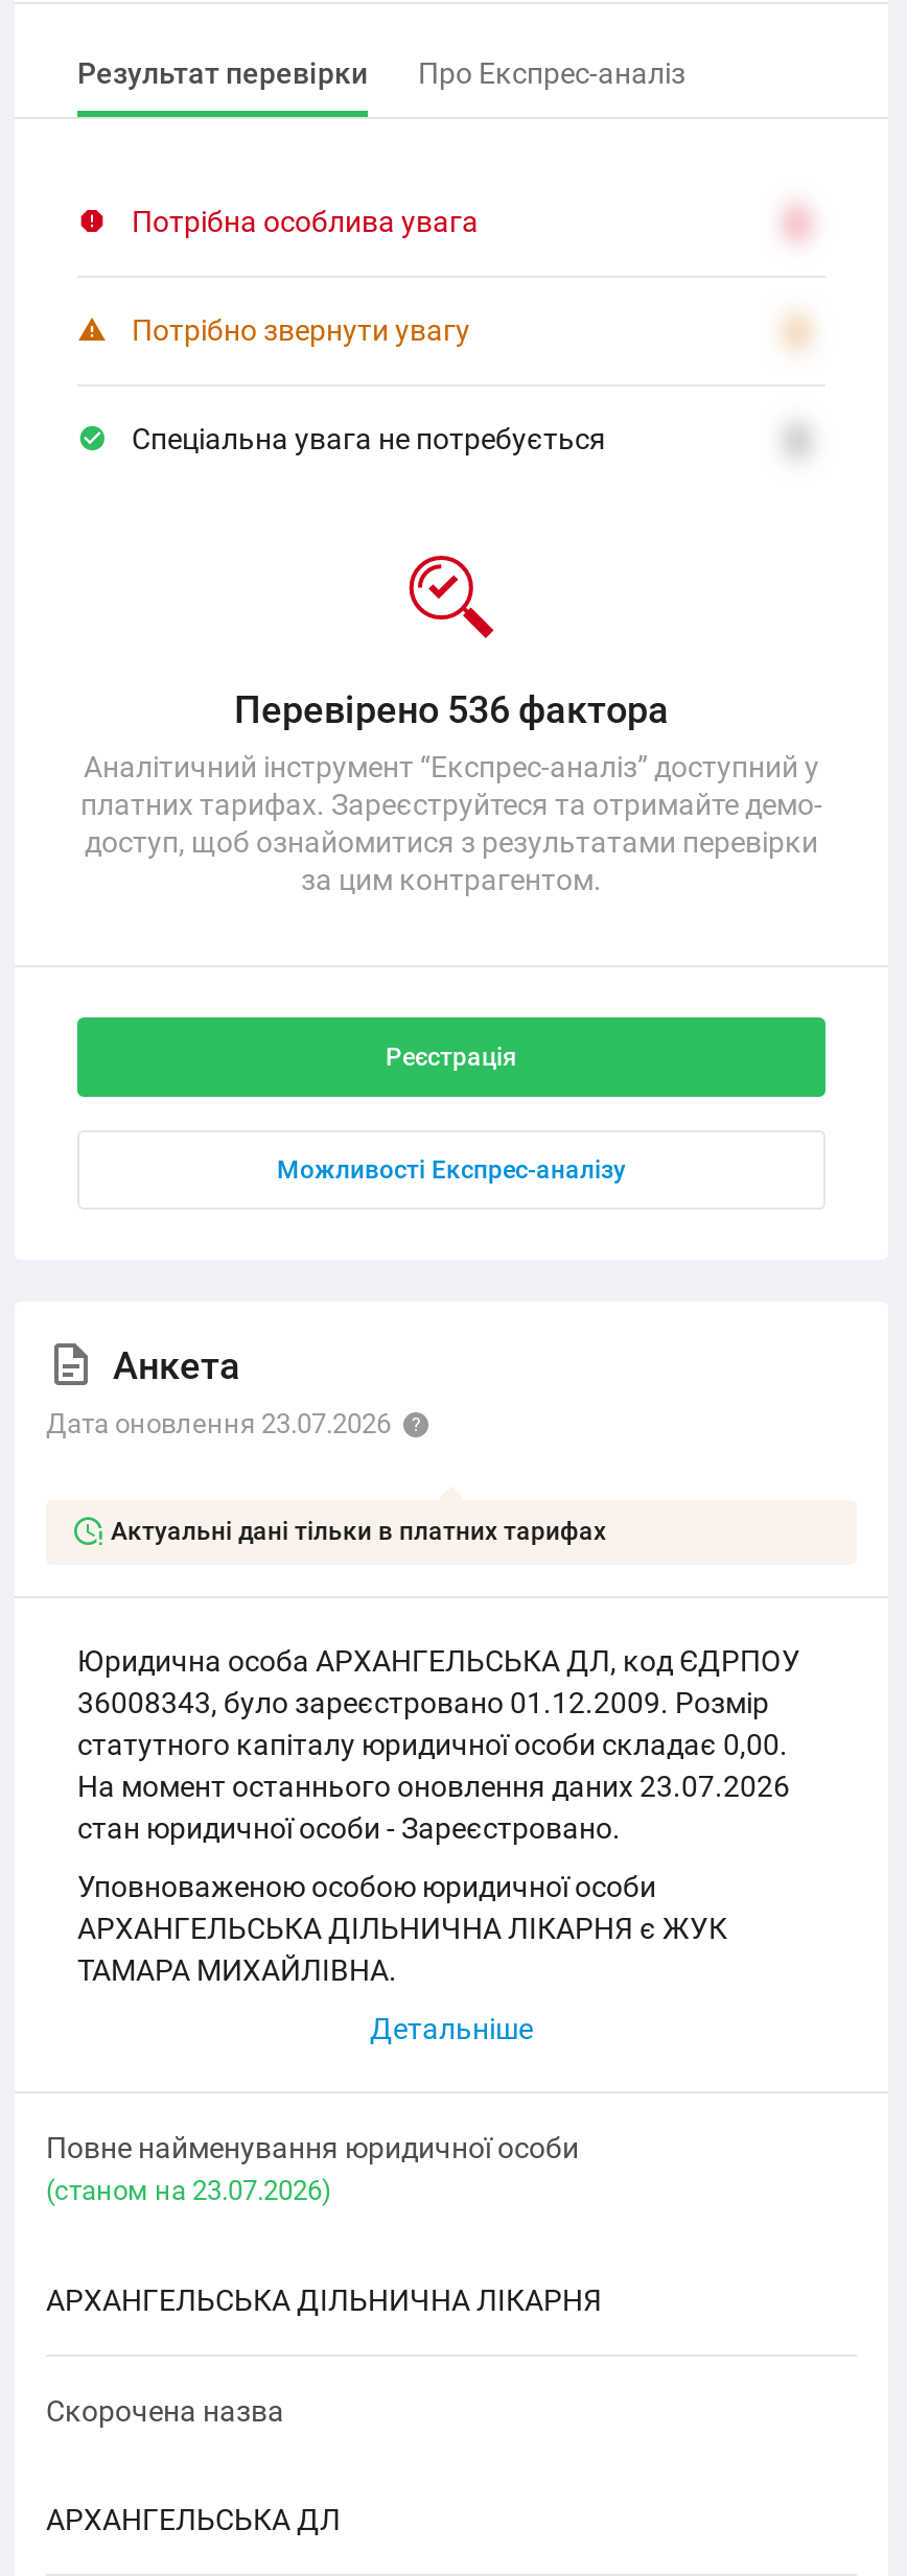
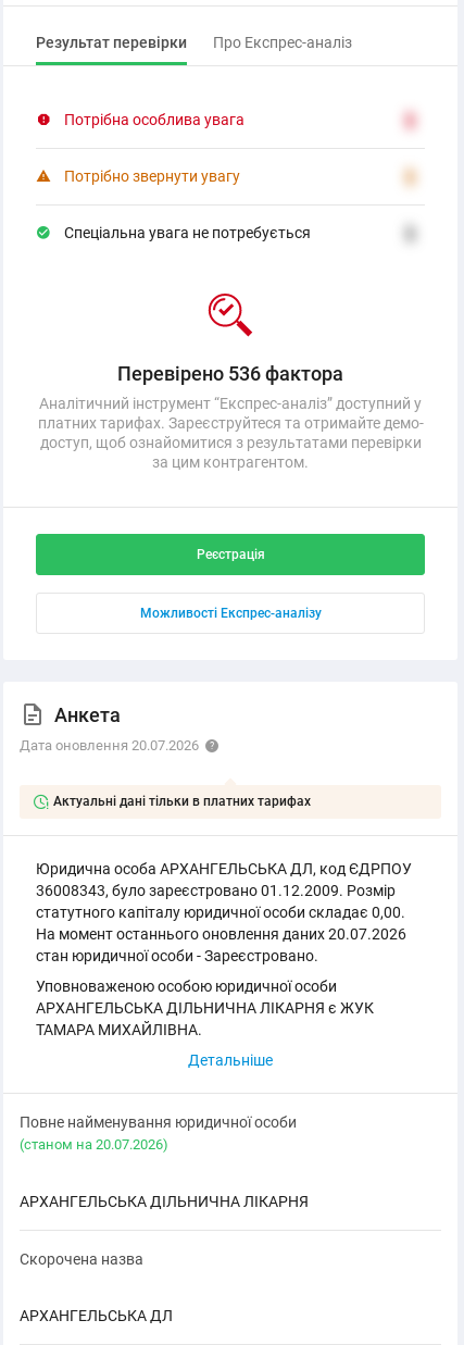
[46,1408,391,1439] Дата оновлення 23.07.2026 -> [20,737,199,753] Дата оновлення 20.07.2026
[77,1770,790,1803] На момент останнього оновлення даних 23.07.2026 -> [36,926,406,943] На момент останнього оновлення даних 20.07.2026
[46,2175,332,2207] (cтаном на 23.07.2026) -> [20,1136,168,1153] (cтаном на 20.07.2026)

